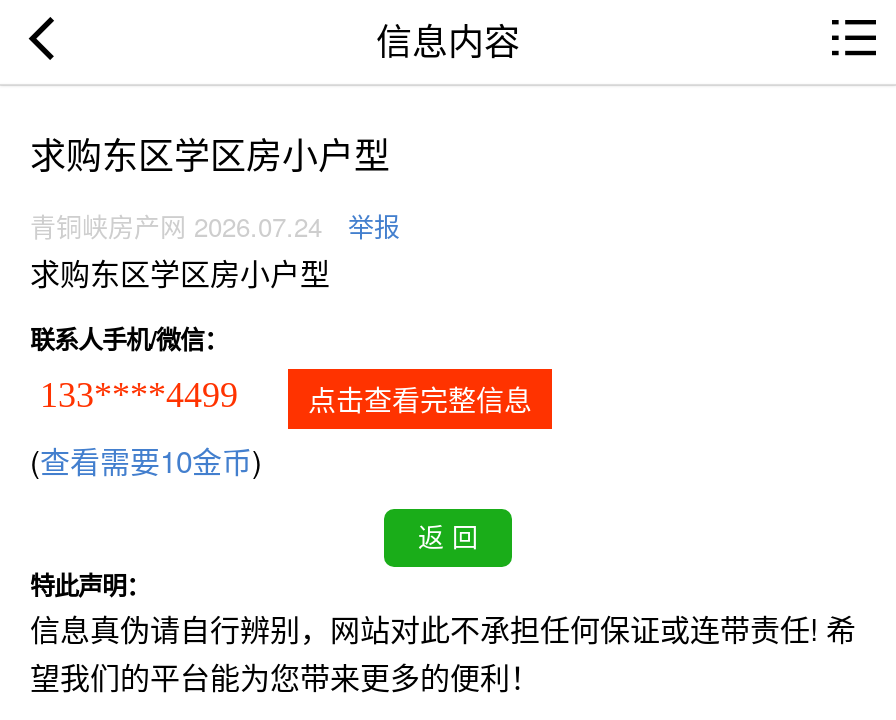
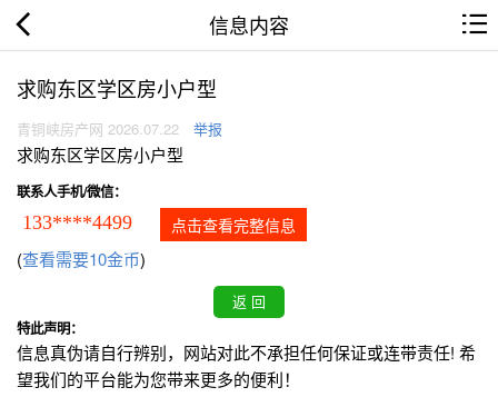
[30,207,322,245] 青铜峡房产网 2026.07.24 -> [17,118,179,139] 青铜峡房产网 2026.07.22

